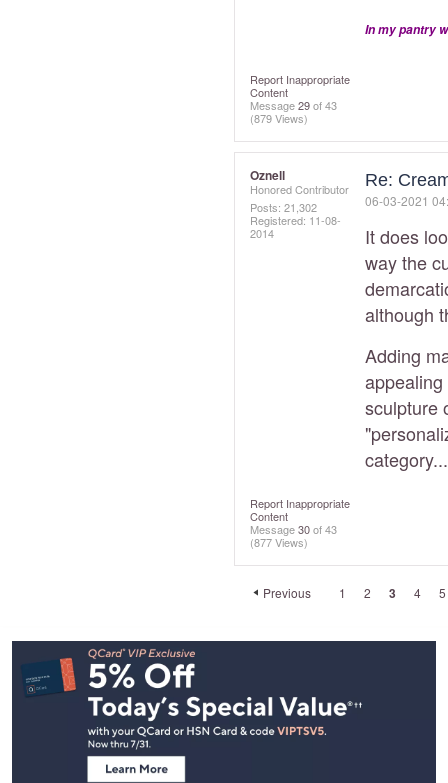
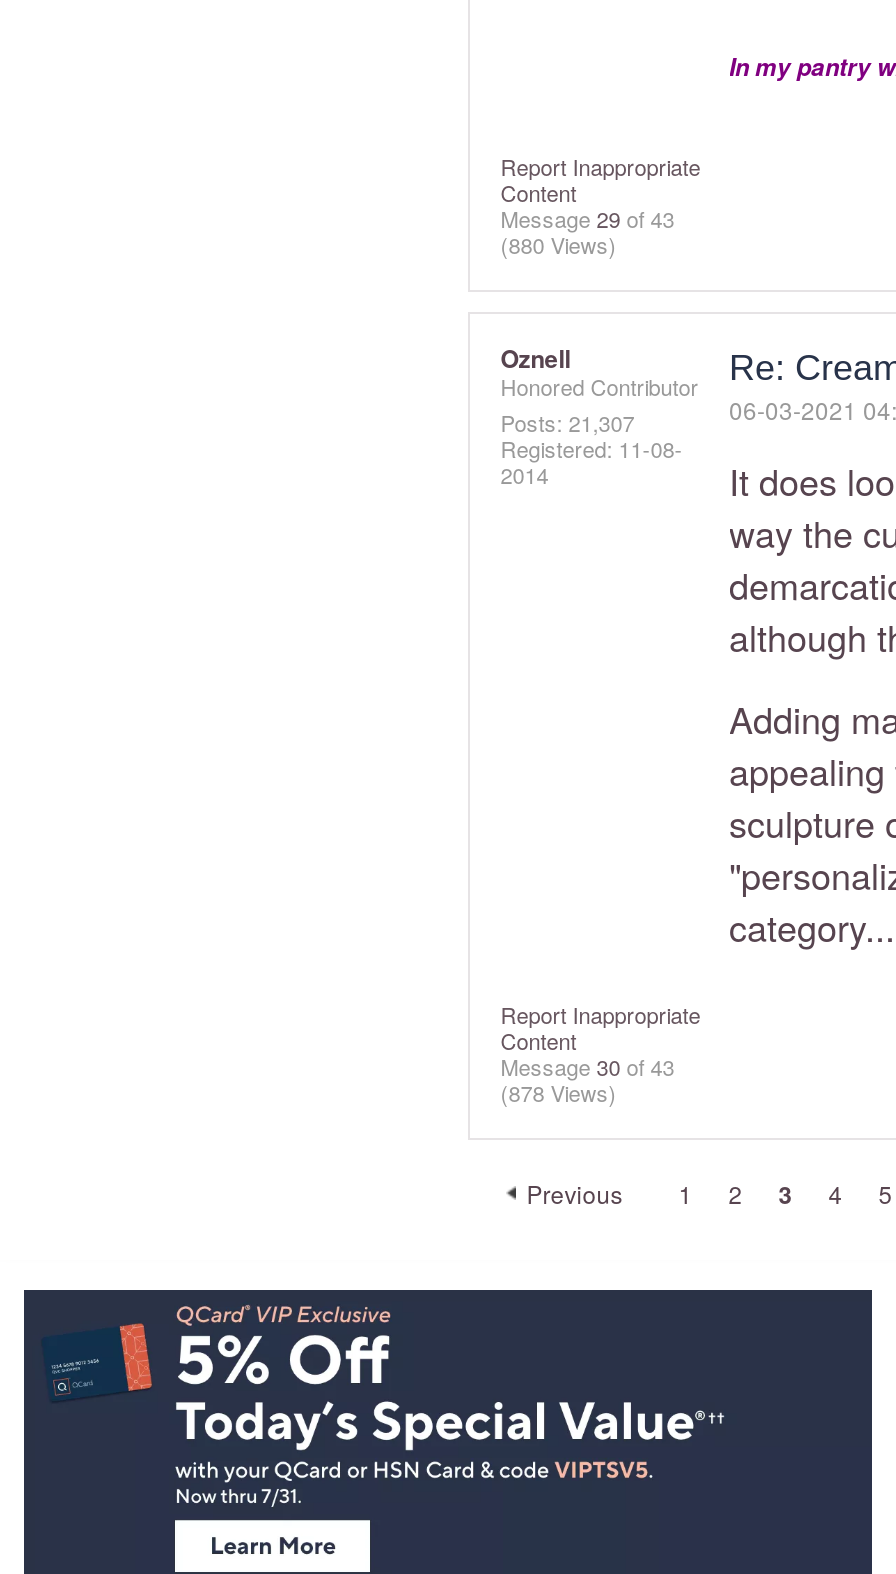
[250,110,308,126] (879 Views) -> [500,229,616,261] (880 Views)
[250,199,317,215] Posts: 21,302 -> [500,407,634,439] Posts: 21,307
[250,534,308,550] (877 Views) -> [500,1077,616,1109] (878 Views)

